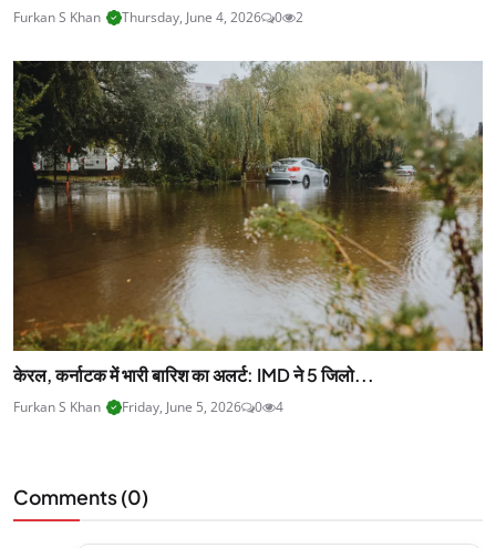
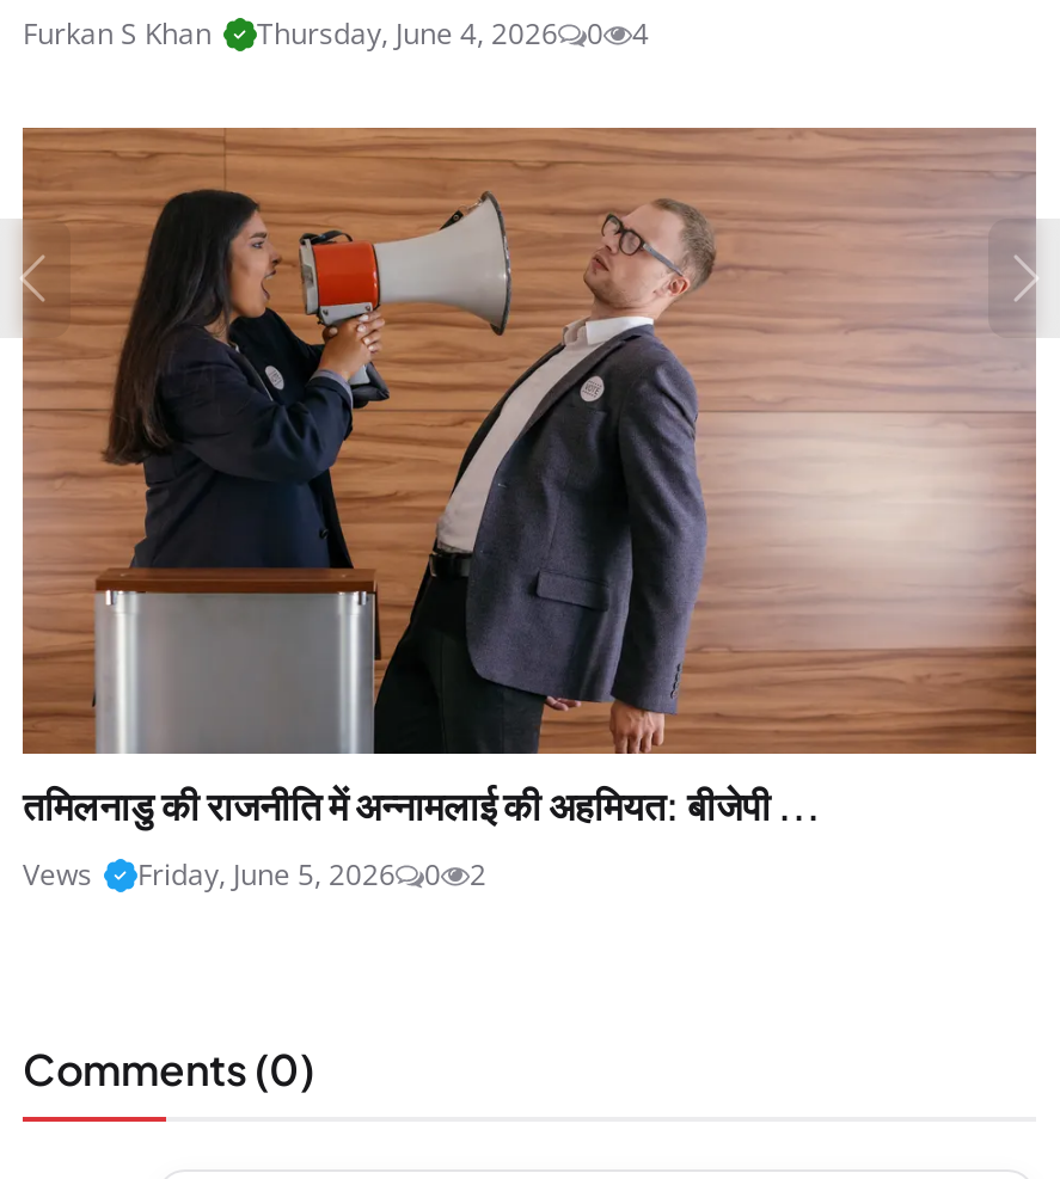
[13,8,303,27] Furkan S Khan Thursday, June 4, 2026 0 2 -> [23,13,649,54] Furkan S Khan Thursday, June 4, 2026 0 4
[9,60,483,387] [image] | केरल, कर्नाटक में भारी बारिश का अलर्ट: IMD ने 5 जिलो... -> [13,125,1036,831] [image] | तमिलनाडु की राजनीति में अन्नामलाई की अहमियत: बीजेपी ...
[13,398,101,417] Furkan S Khan -> [23,855,92,896] Vews
[276,398,283,417] 4 -> [470,855,486,896] 2

